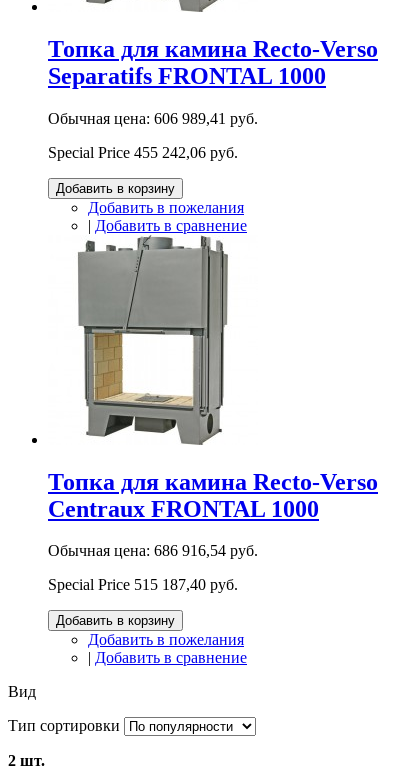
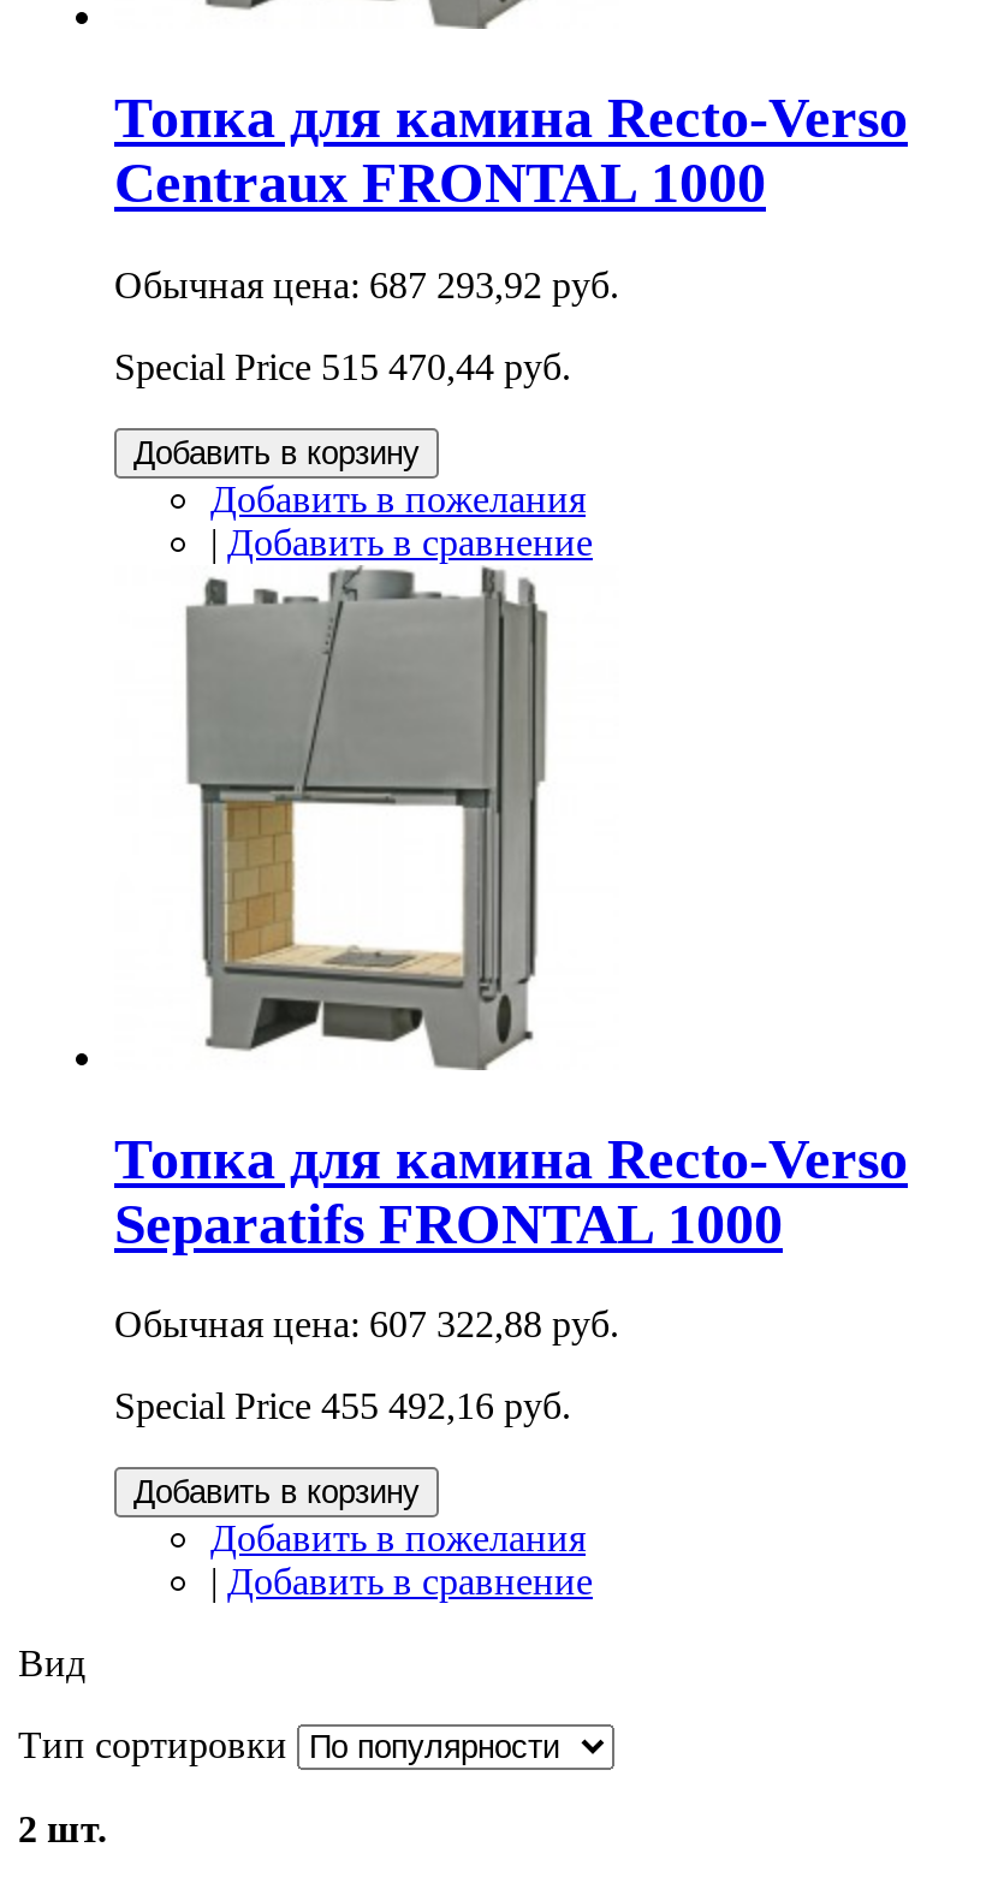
moved [48,63,326,89] -> [114,1192,783,1254]: Separatifs FRONTAL 1000
[48,110,258,127] Обычная цена: 606 989,41 руб. -> [114,264,619,304] Обычная цена: 687 293,92 руб.
[48,144,238,161] Special Price 455 242,06 руб. -> [114,345,571,386] Special Price 515 470,44 руб.
moved [48,495,319,521] -> [114,151,766,213]: Centraux FRONTAL 1000
[48,542,258,559] Обычная цена: 686 916,54 руб. -> [114,1304,619,1345] Обычная цена: 607 322,88 руб.
[48,576,238,593] Special Price 515 187,40 руб. -> [114,1386,571,1427] Special Price 455 492,16 руб.

